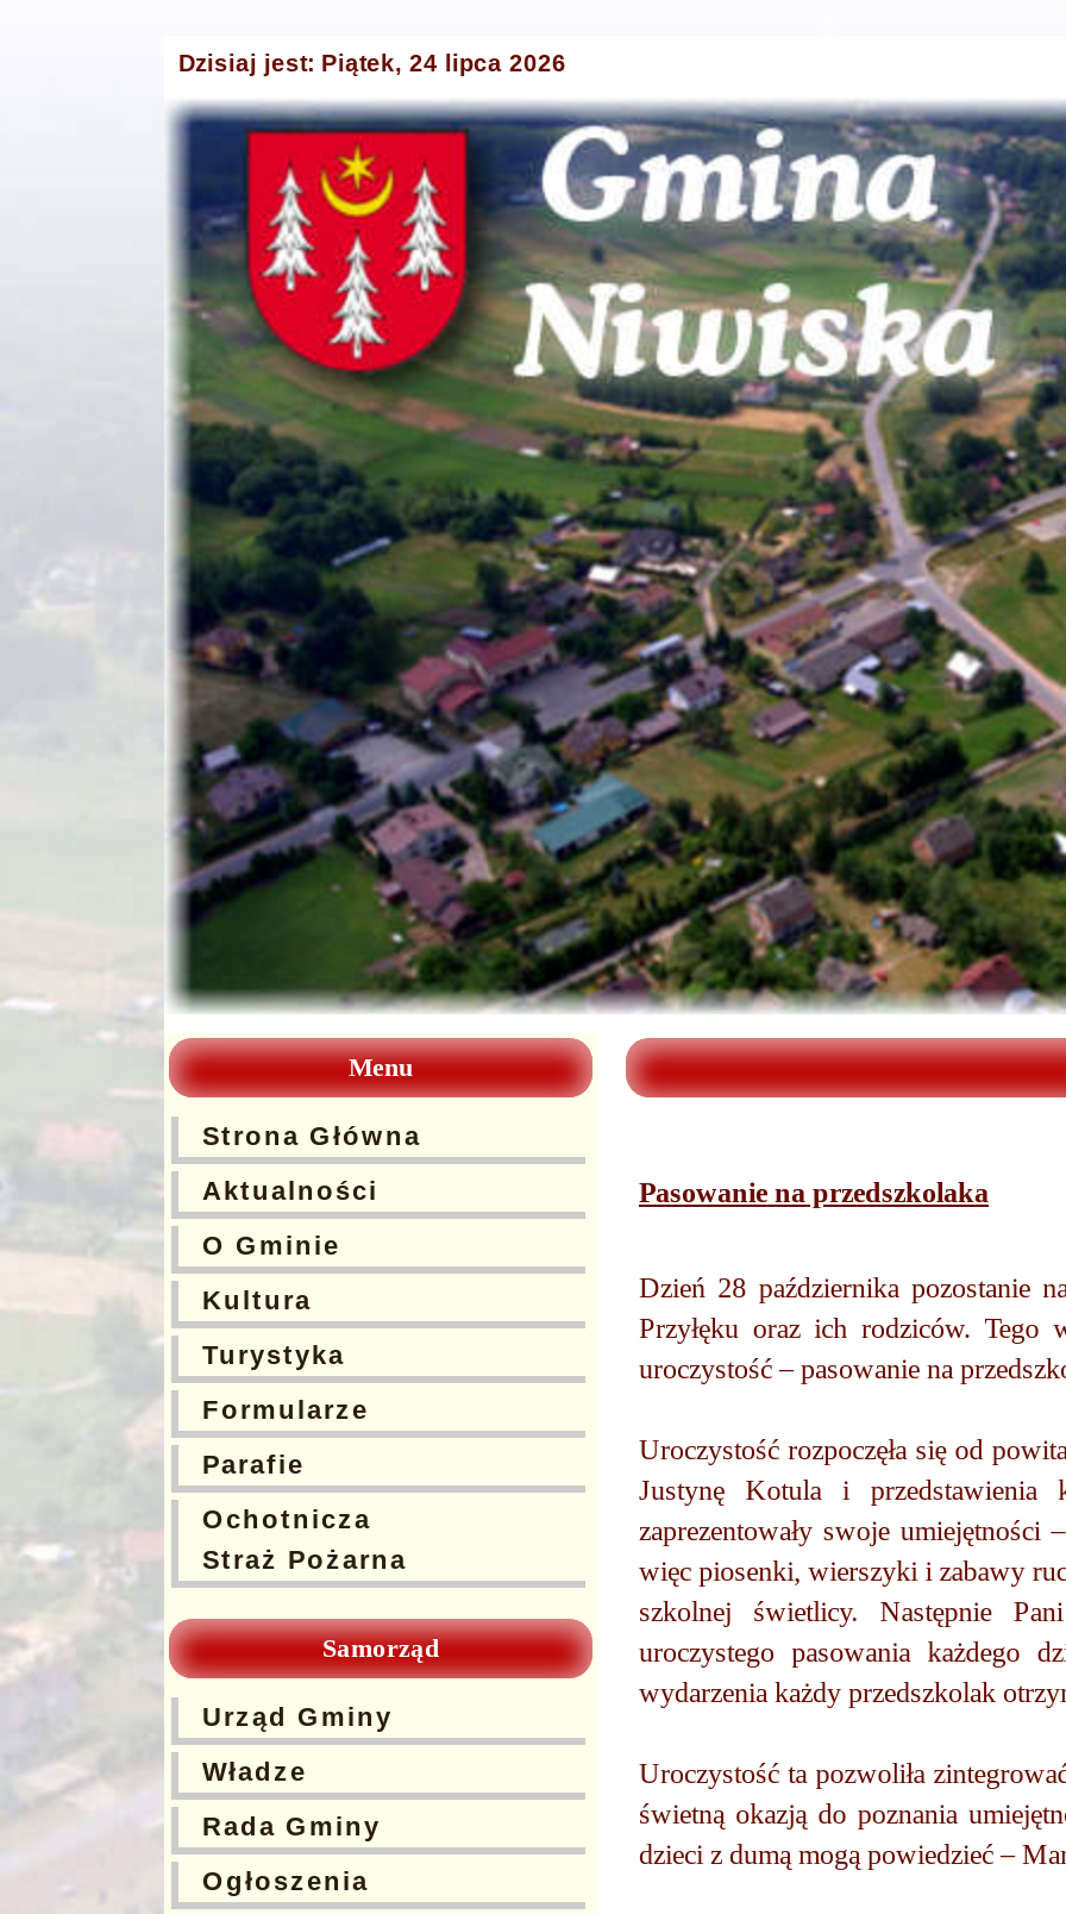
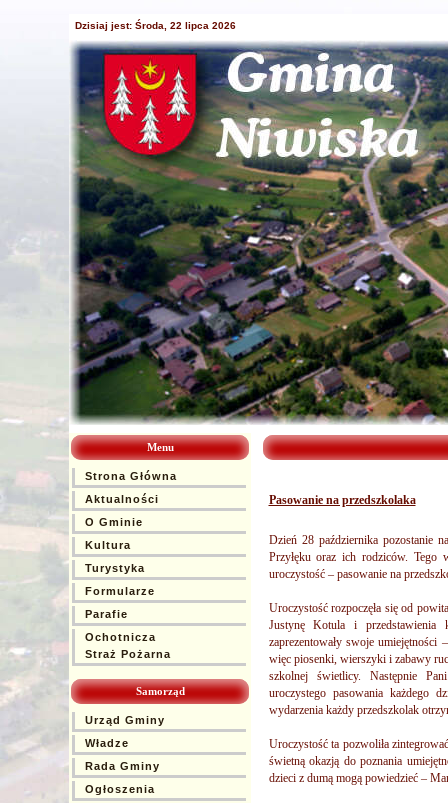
[164,50,566,76] Dzisiaj jest: Piątek, 24 lipca 2026 -> [69,20,236,31] Dzisiaj jest: Środa, 22 lipca 2026

